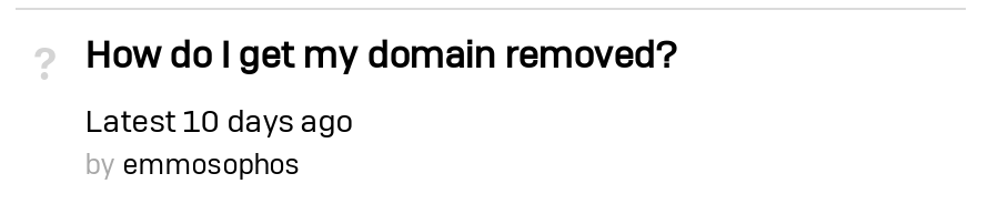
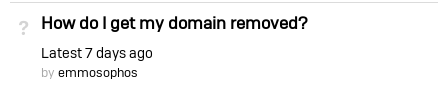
[85,102,353,141] Latest 10 days ago -> [41,44,153,62] Latest 7 days ago

